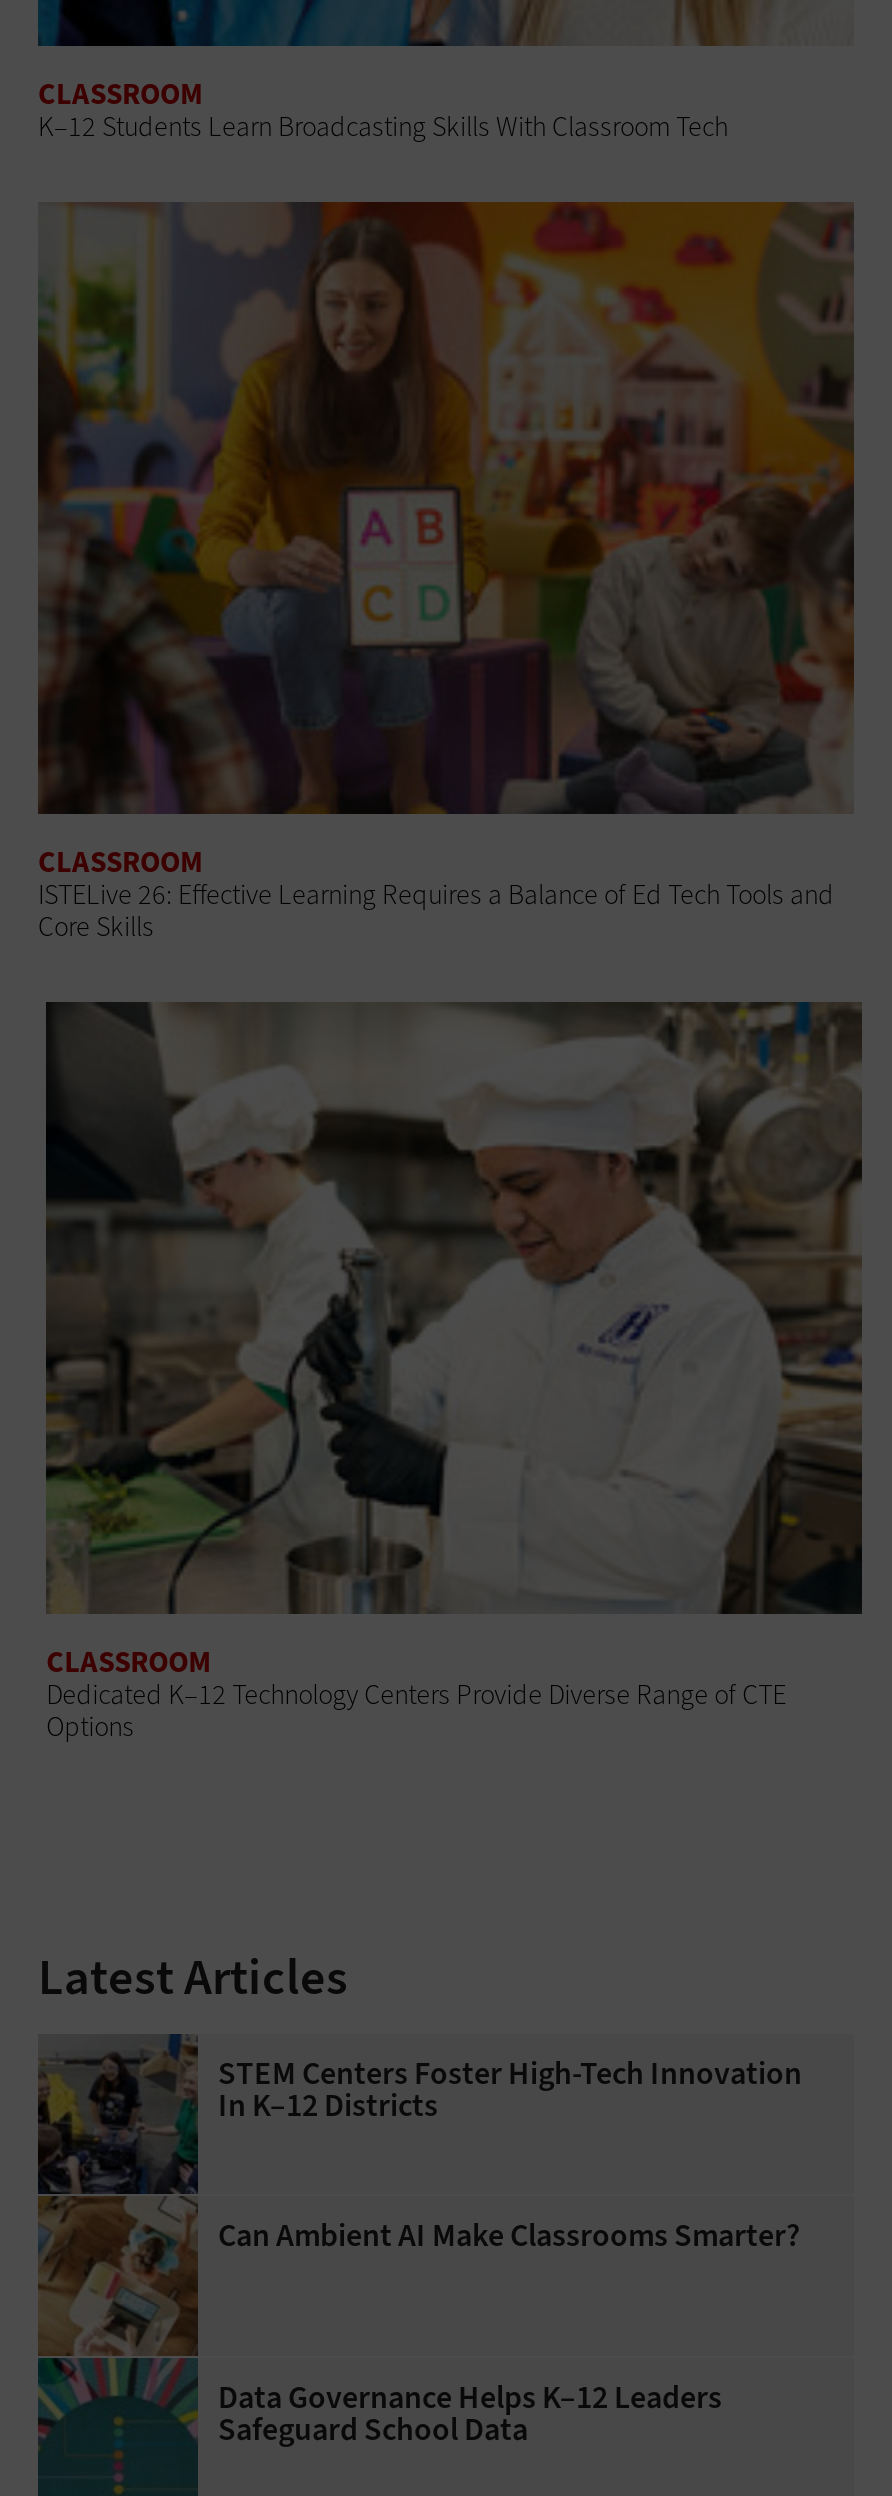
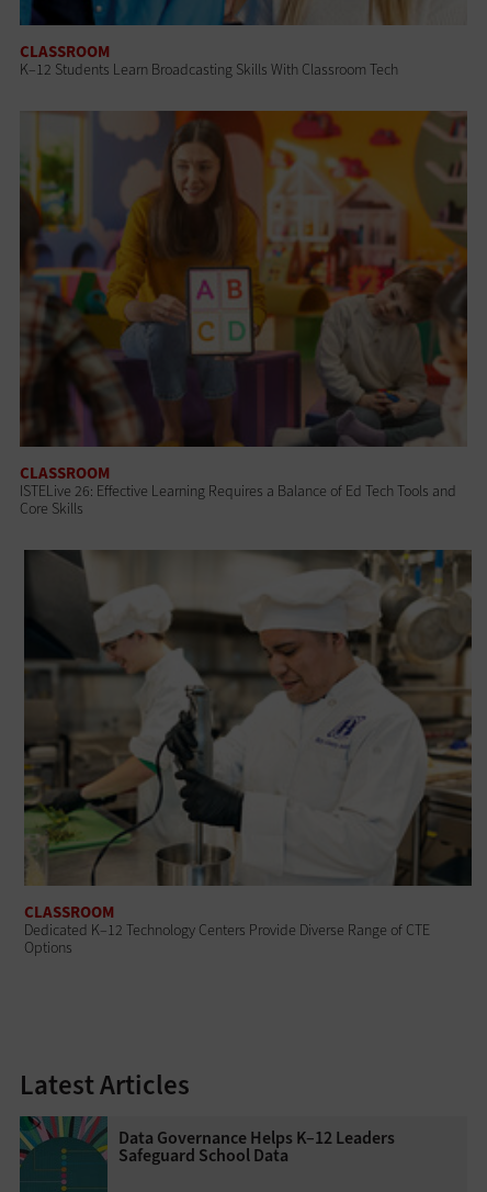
[36,2032,802,2358] [image] | STEM Centers Foster High-Tech Innovation | In K–12 Districts | Can Ambient AI Make Classrooms Smarter? -> none

